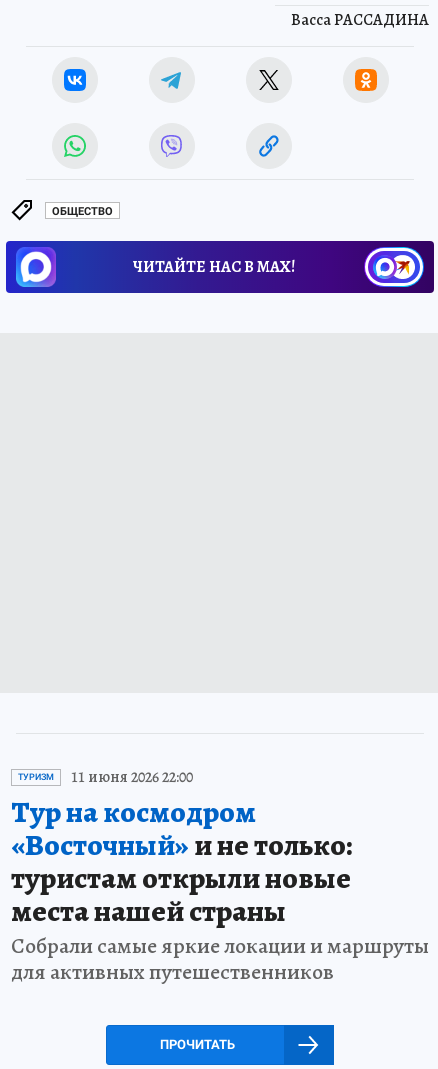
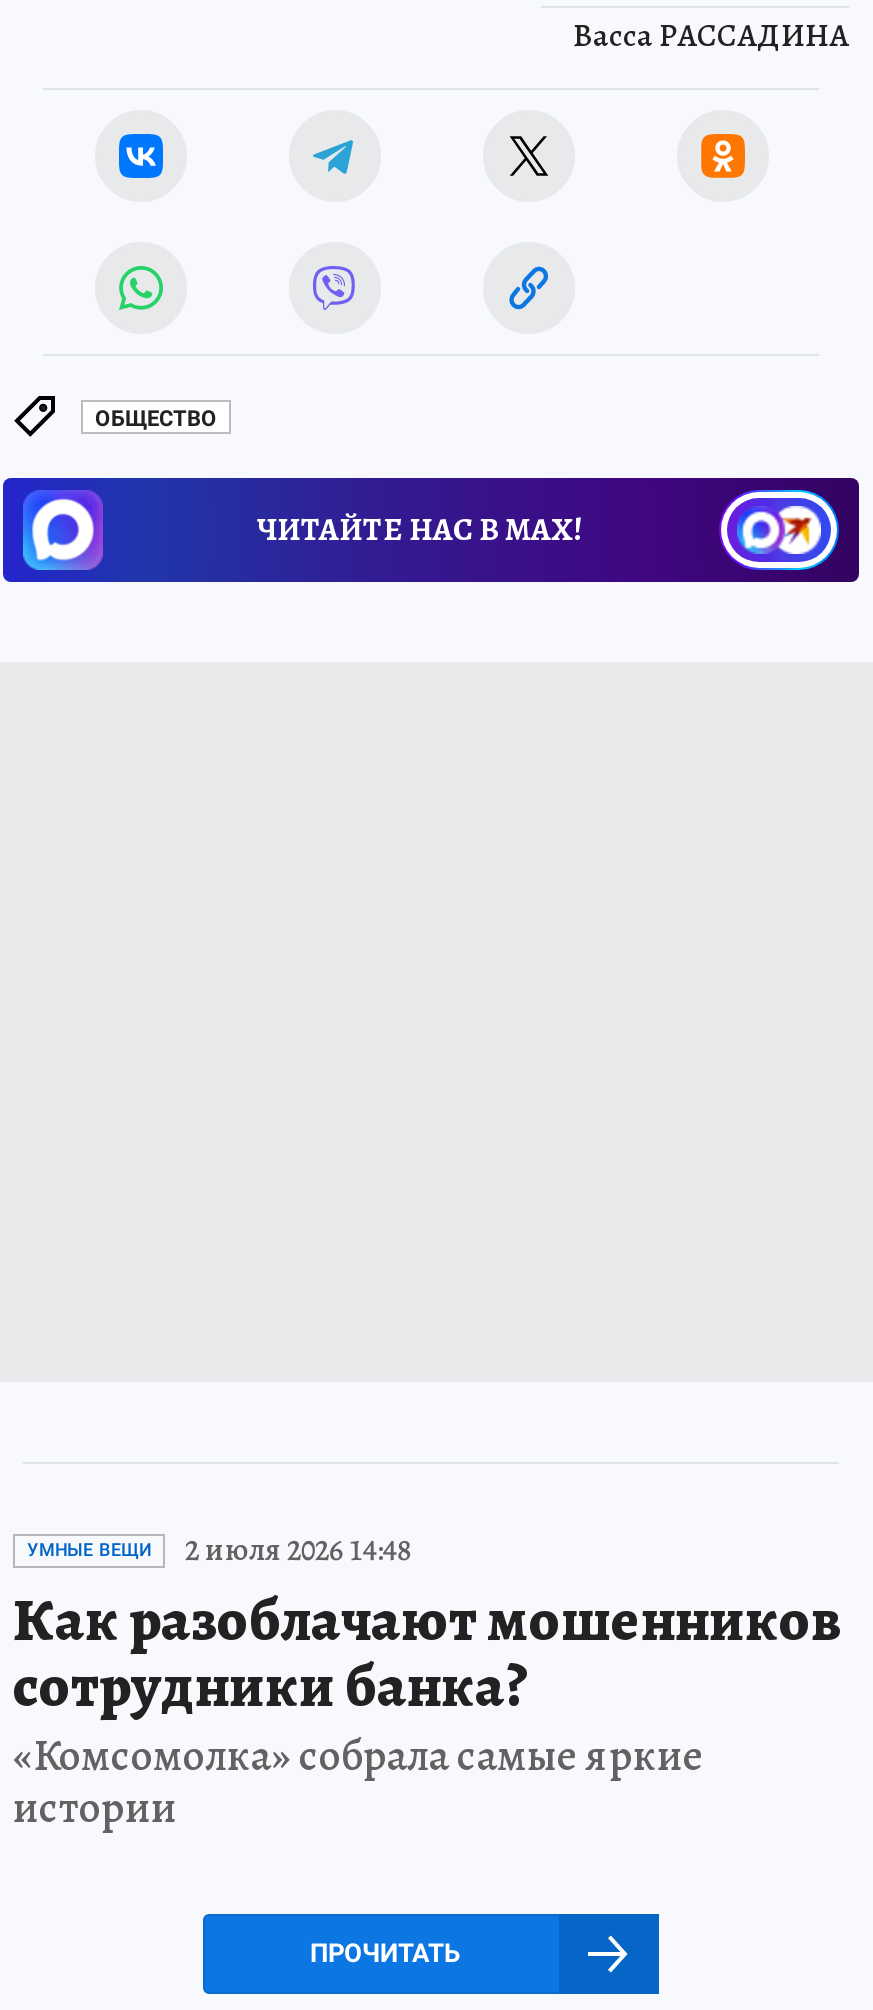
[11,766,429,987] ТУРИЗМ | 11 июня 2026 22:00 | Тур на космодром | «Восточный»и не только: | туристам открыли новые | места нашей страны | Собрали самые яркие локации и маршруты | для активных путешественников -> [13,1528,843,1838] УМНЫЕ ВЕЩИ | 2 июля 2026 14:48 | Как разоблачают мошенников | сотрудники банка? | «Комсомолка» собрала самые яркие | истории

